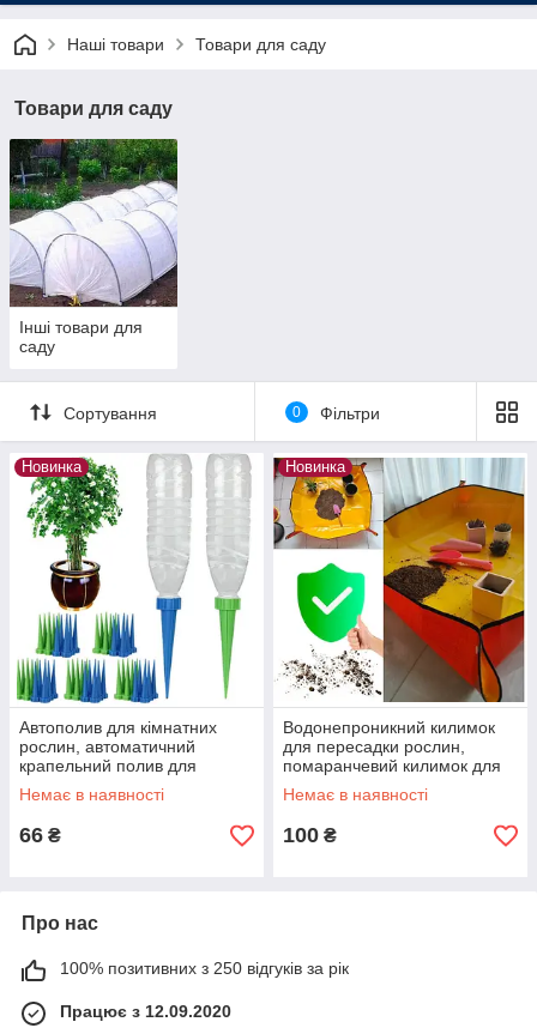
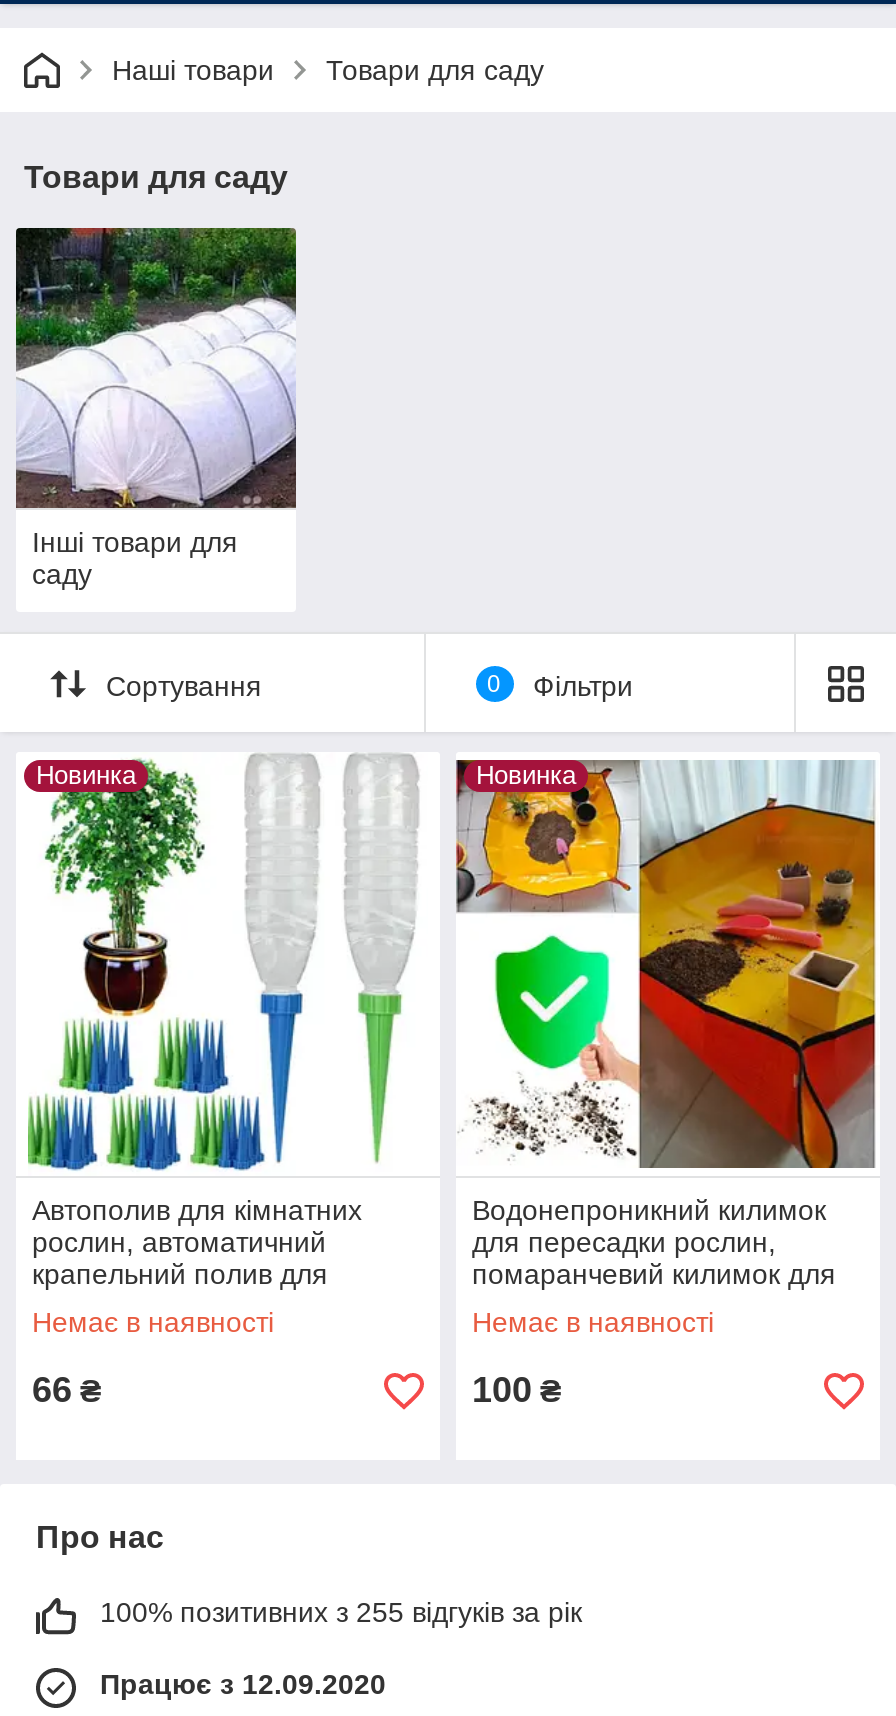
[60,959,349,978] 100% позитивних з 250 відгуків за рік -> [100,1596,582,1628] 100% позитивних з 255 відгуків за рік

